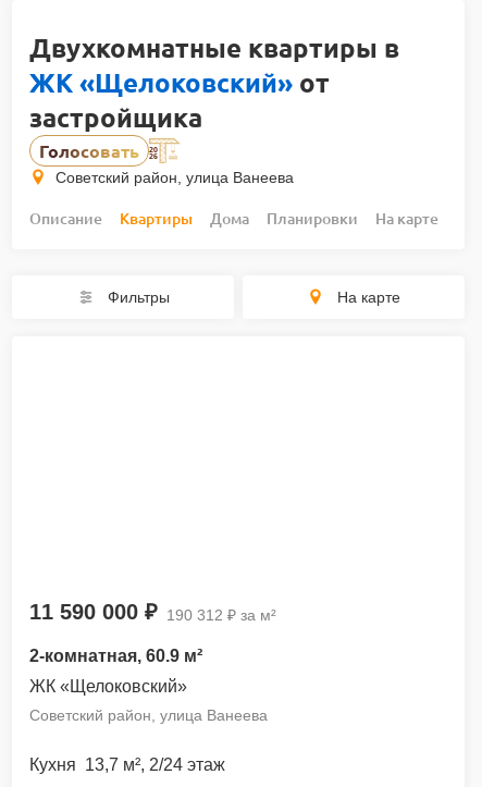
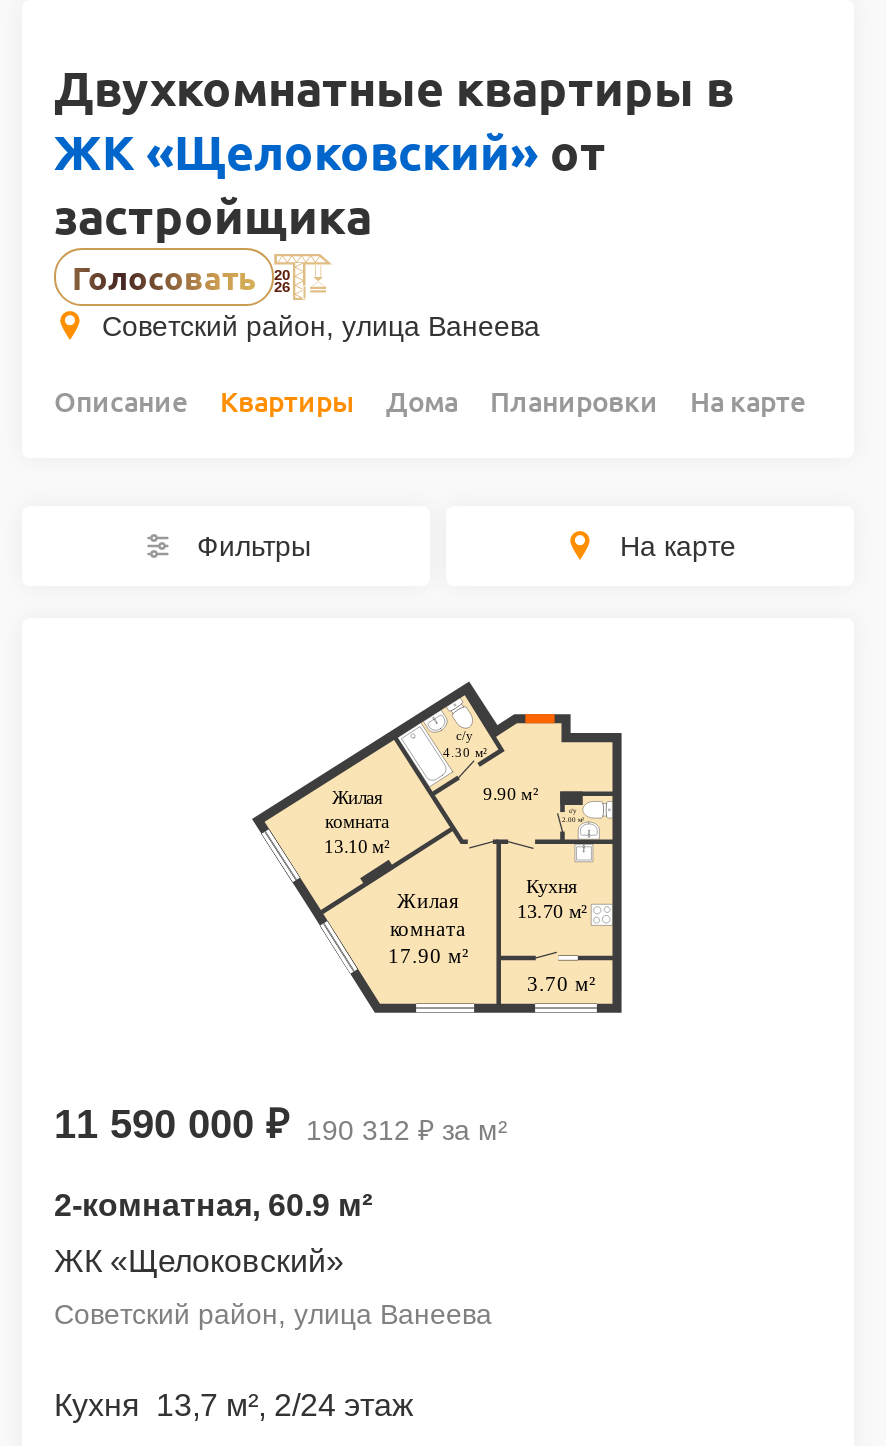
none -> [250,680,624,1016] [image]

